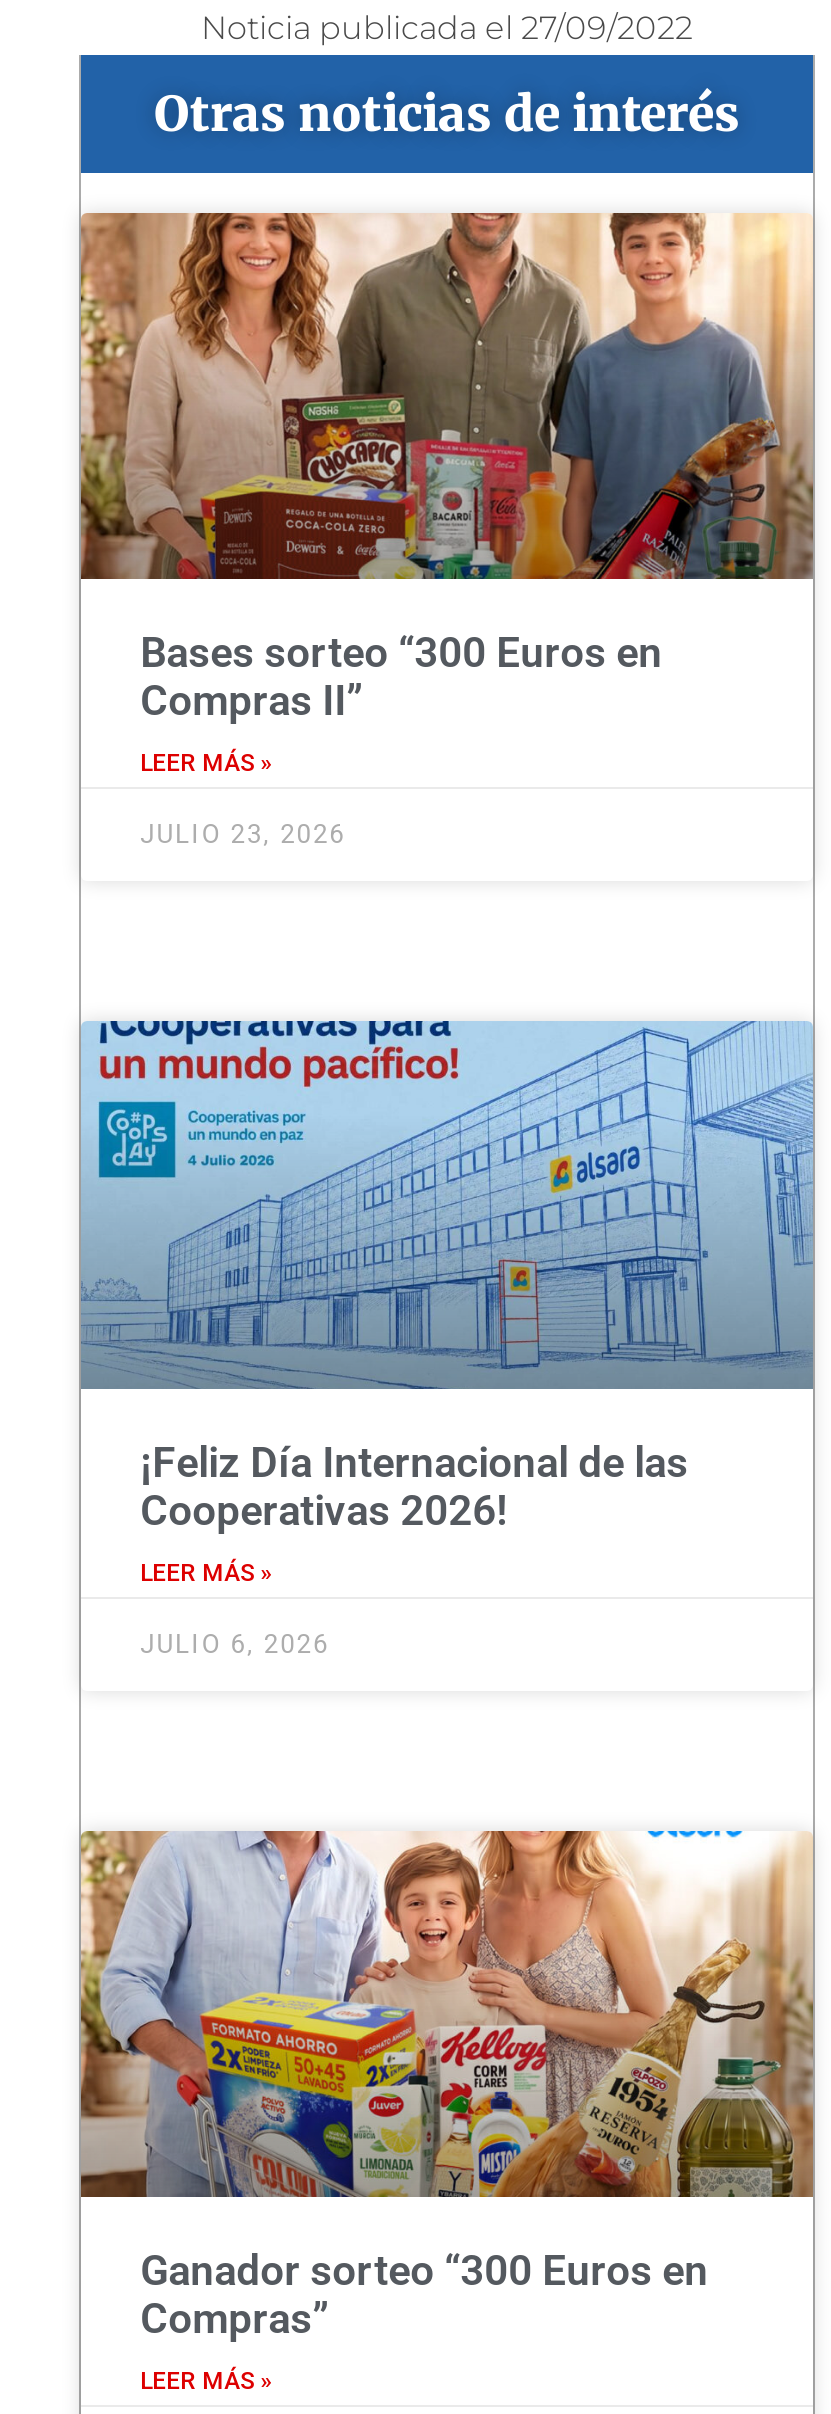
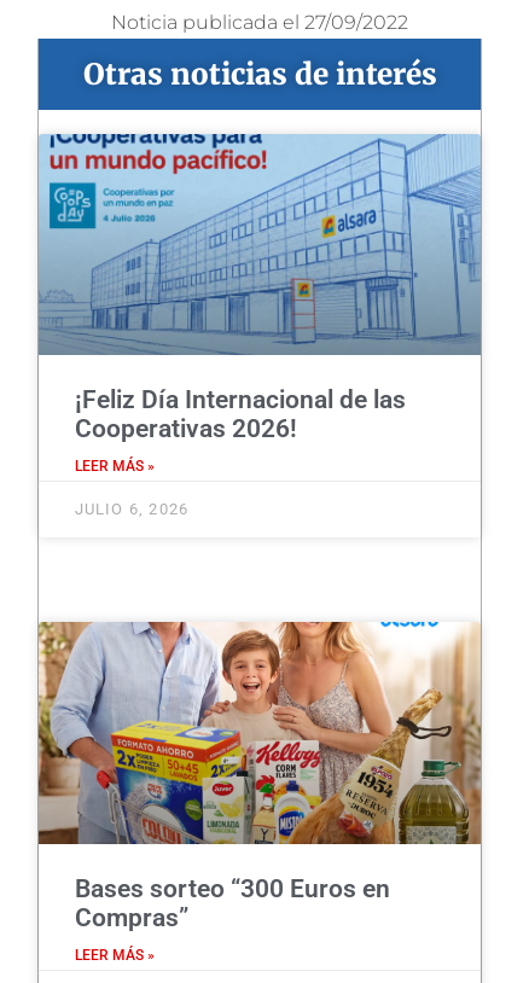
[79,211,815,581] [image] -> none
moved [140,630,662,678] -> [74,874,390,903]: Bases sorteo “300 Euros en
[140,678,362,850] Compras II” | LEER MÁS » | JULIO 23, 2026 -> none
[140,2247,708,2295] Ganador sorteo “300 Euros en -> none

